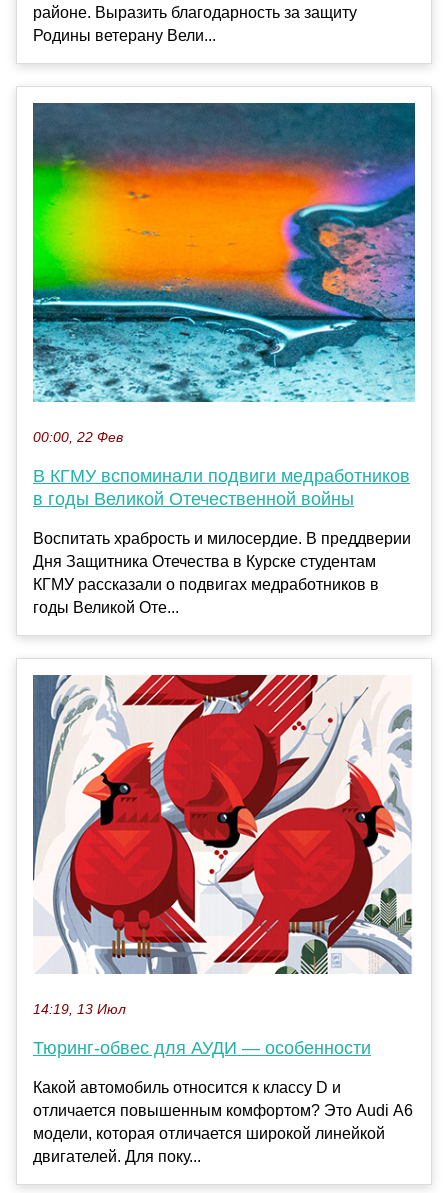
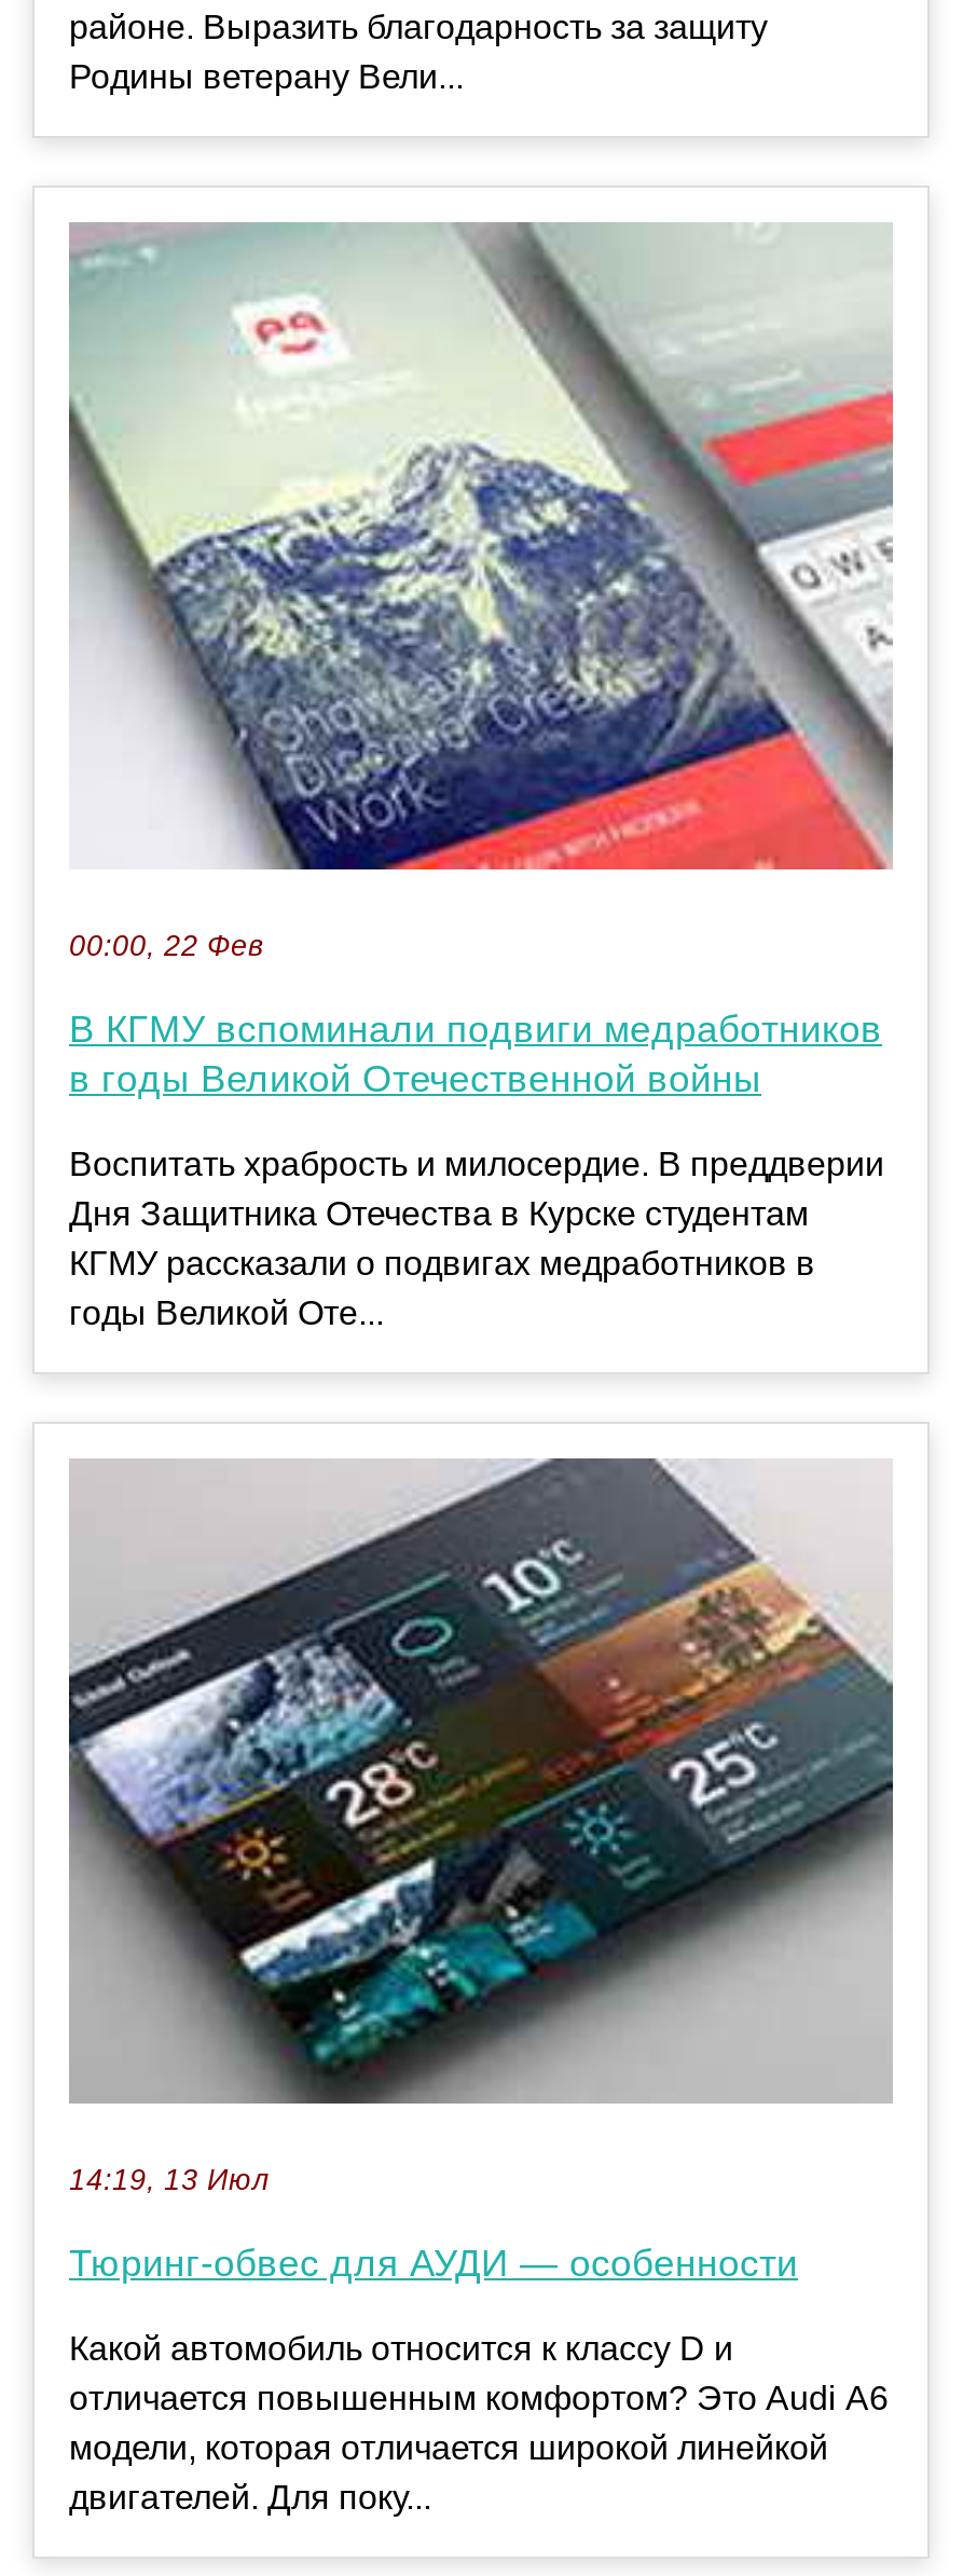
[32,102,416,403] [image] -> [67,222,895,872] [image]
[33,674,415,974] [image] -> [69,1456,895,2104] [image]

